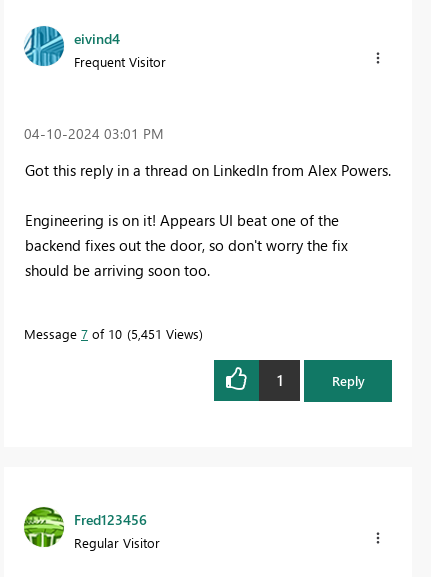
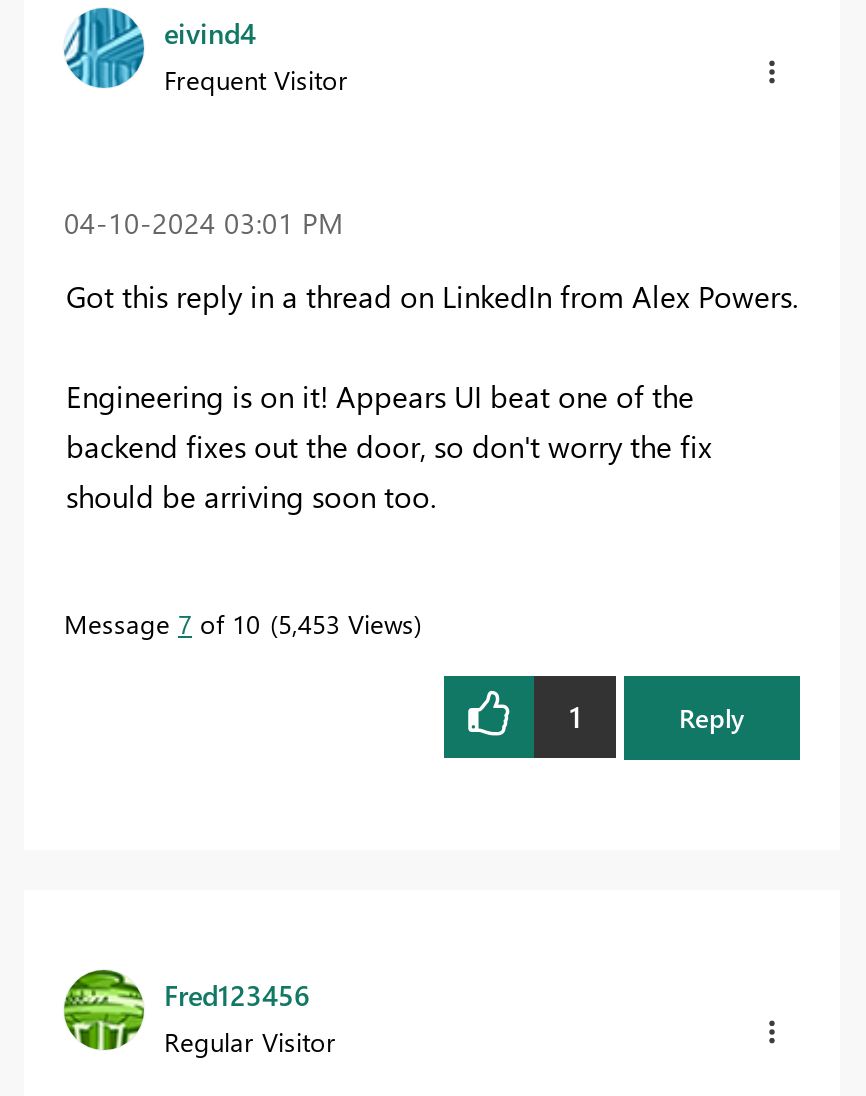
[24,325,199,342] Message 7 of 10 5,451 Views -> [64,605,414,639] Message 7 of 10 5,453 Views

